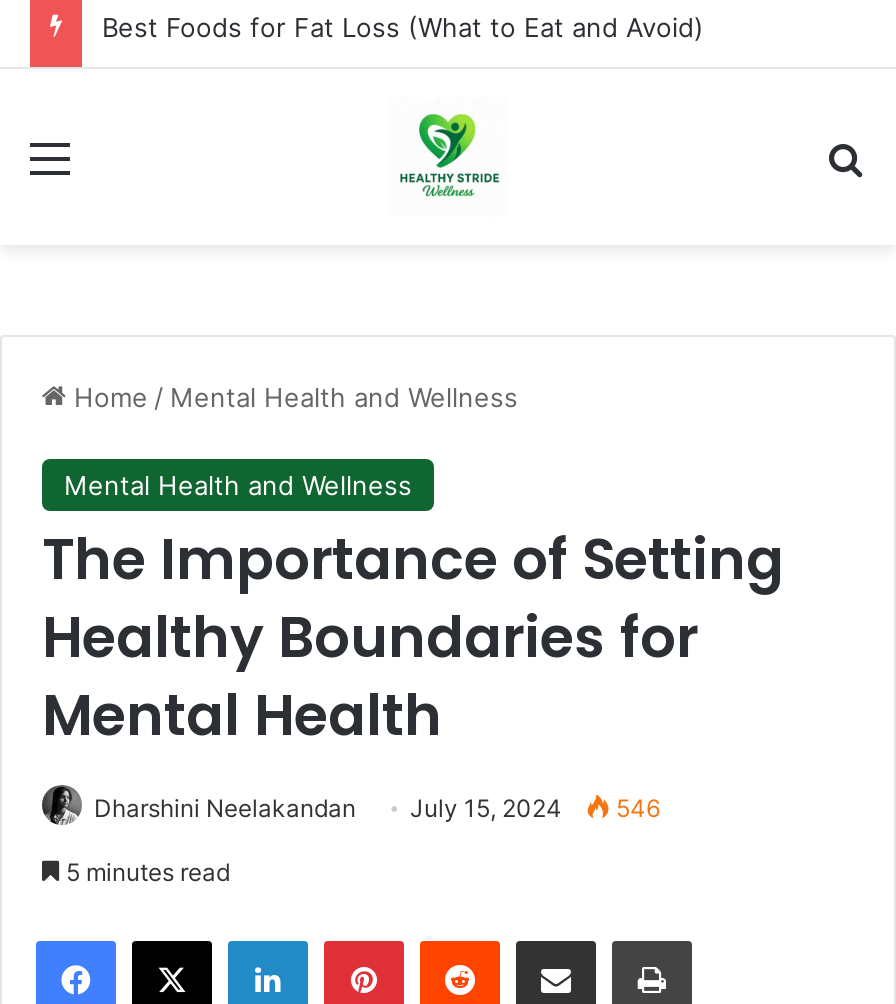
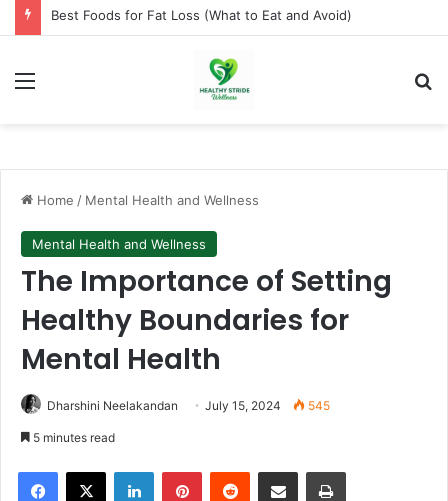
[94,793,660,823] Dharshini Neelakandan July 15, 2024 546 -> [47,398,330,413] Dharshini Neelakandan July 15, 2024 545

